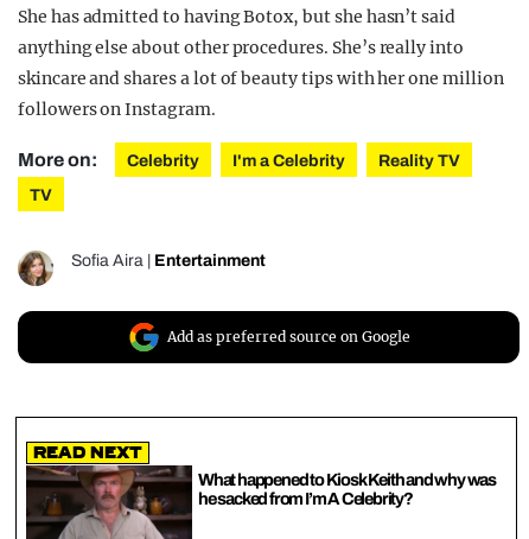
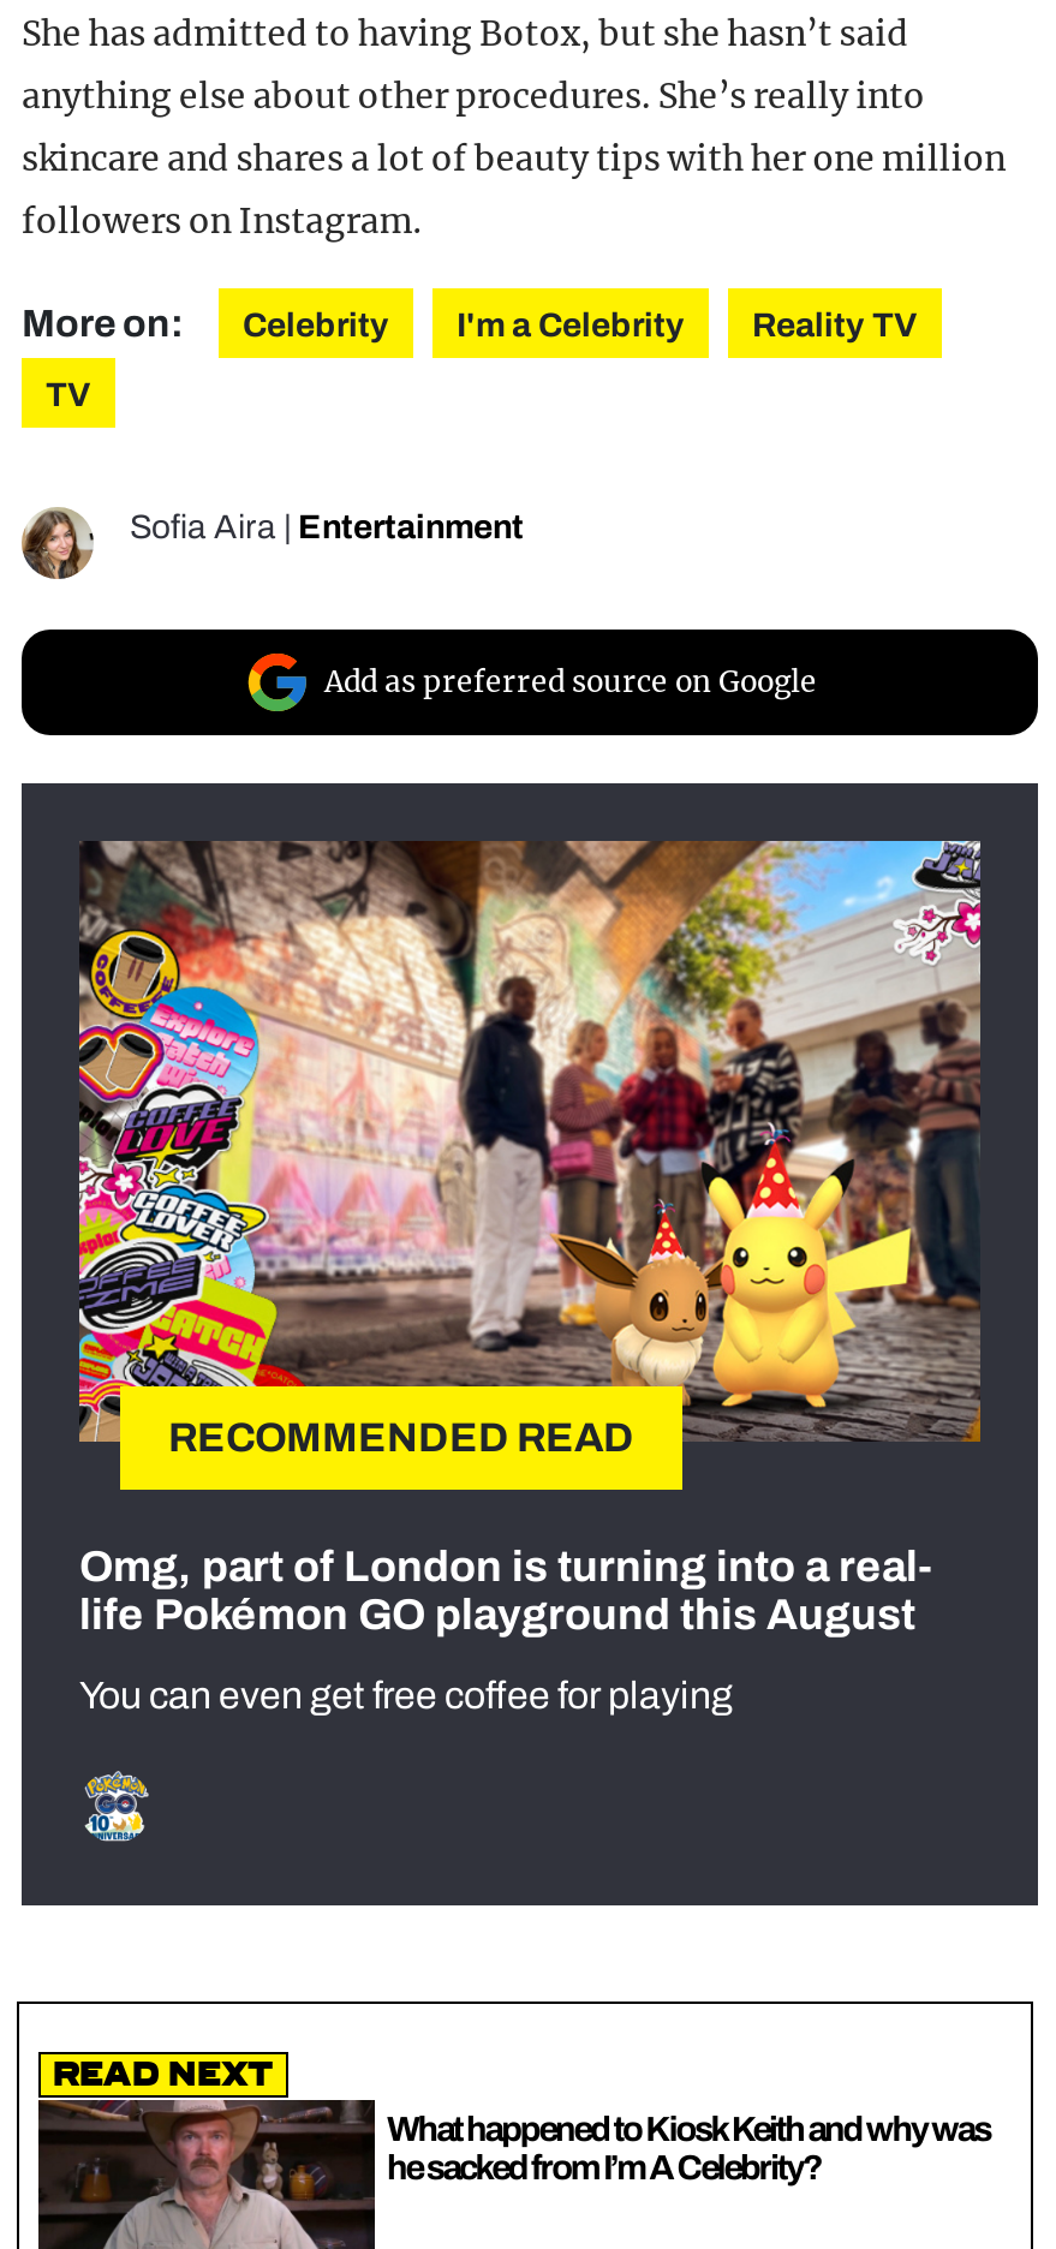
none -> [19,781,1040,1908] [image] | RECOMMENDED READ | Omg, part of London is turning into a real- | life Pokémon GO playground this August | You can even get free coffee for playing

